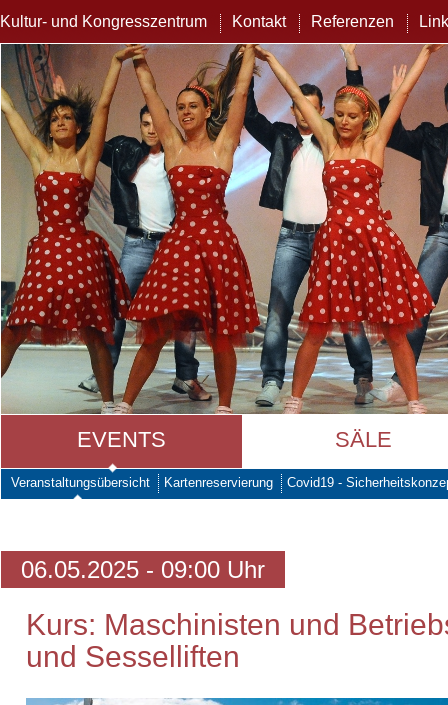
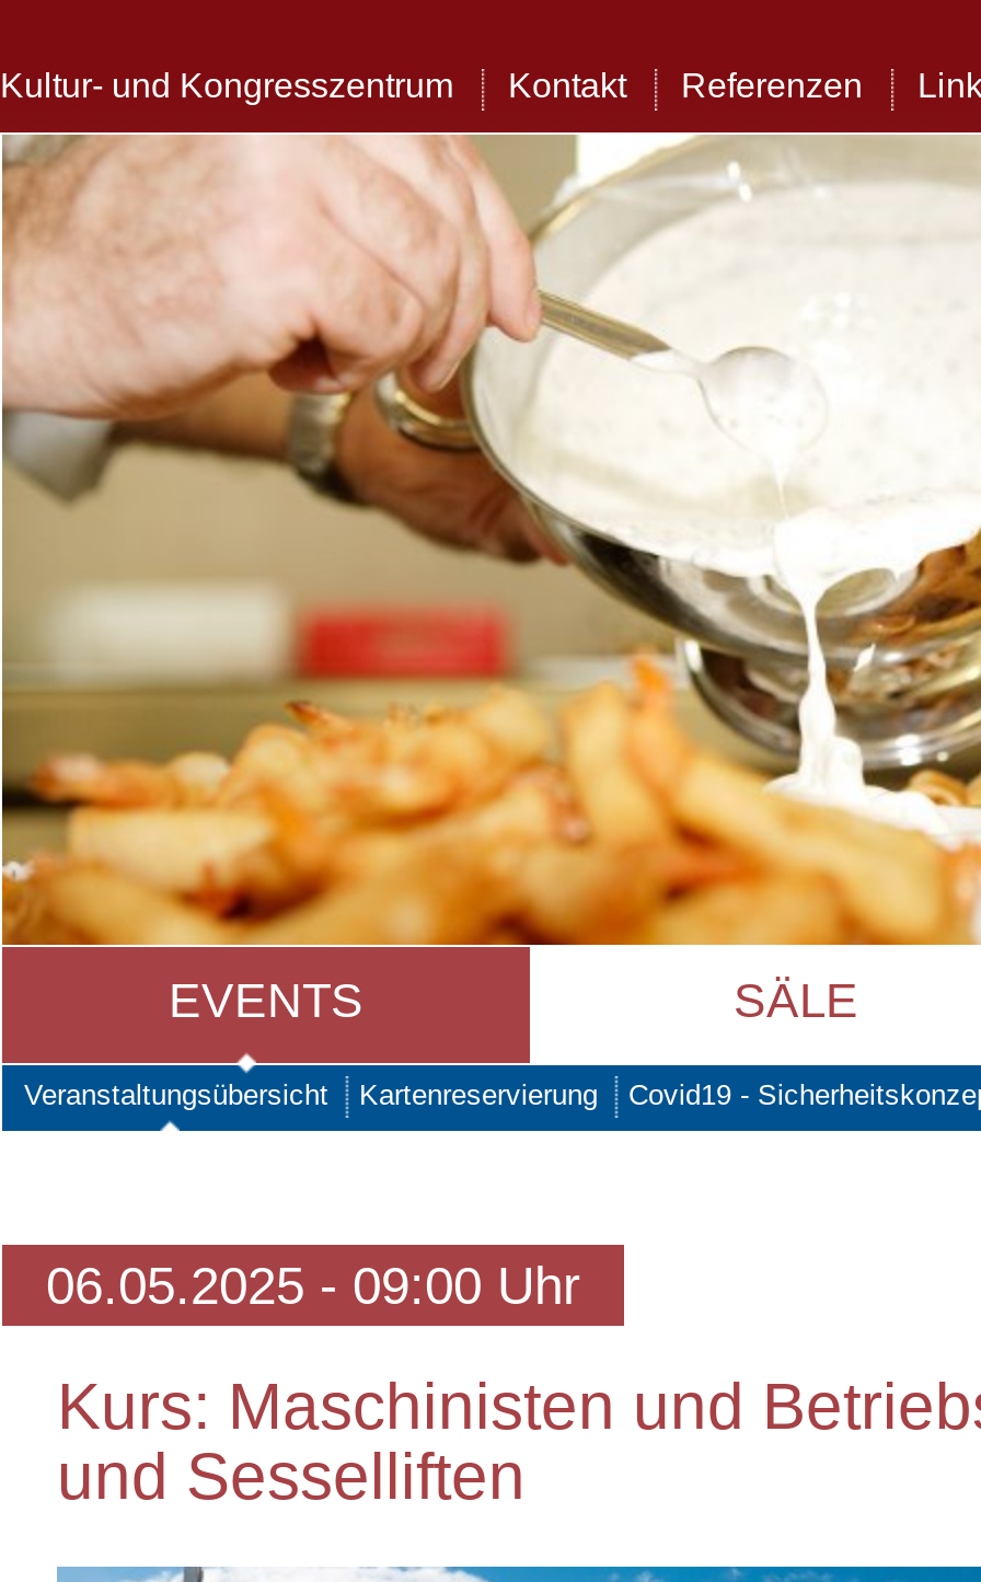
[3,43,445,415] [image] -> [7,132,974,947] [image]

